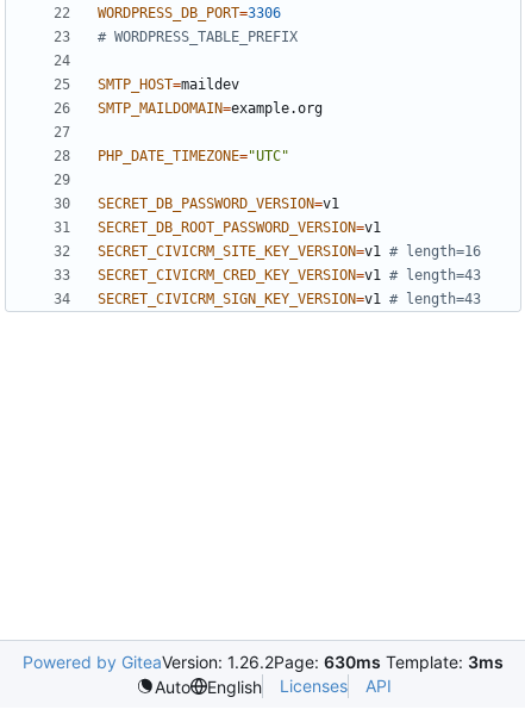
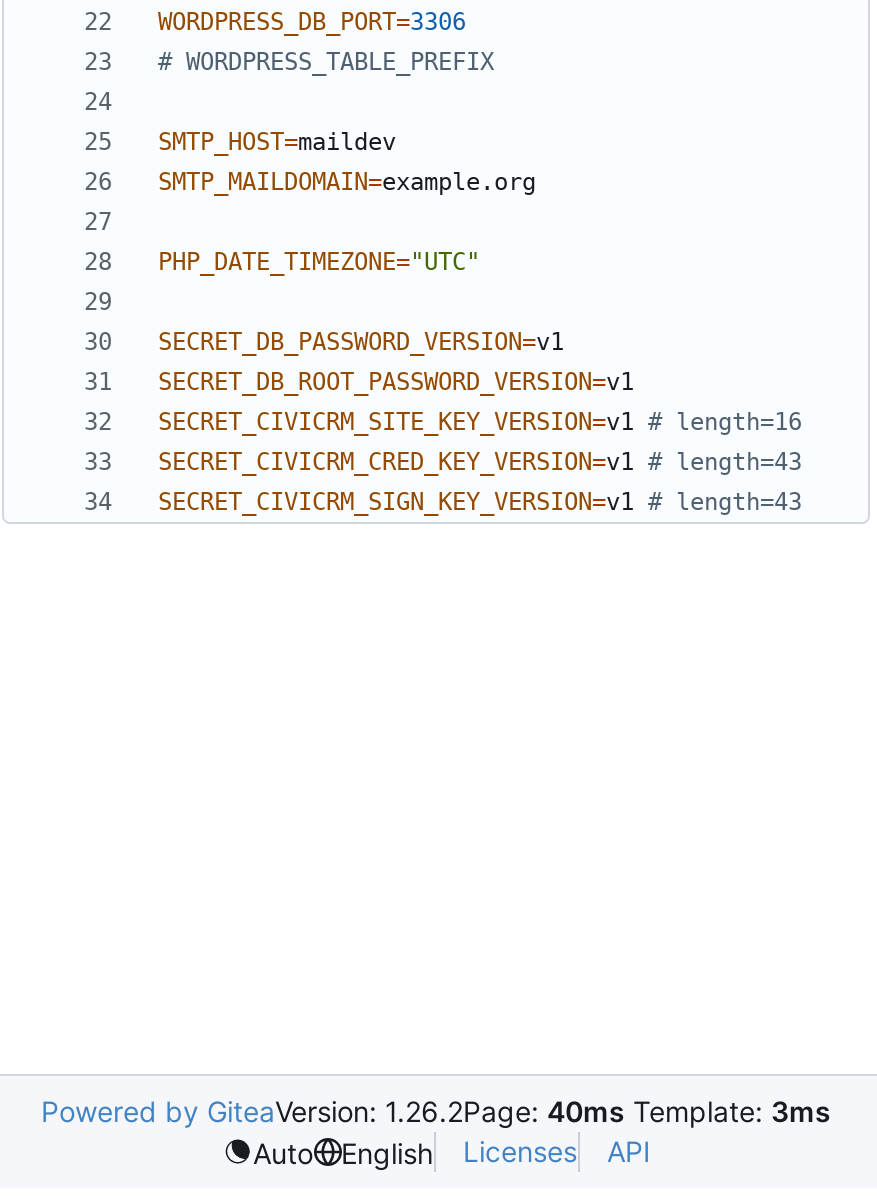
[23,652,504,672] Powered by GiteaVersion: 1.26.2Page: 630ms Template: 3ms -> [41,1094,831,1128] Powered by GiteaVersion: 1.26.2Page: 40ms Template: 3ms

